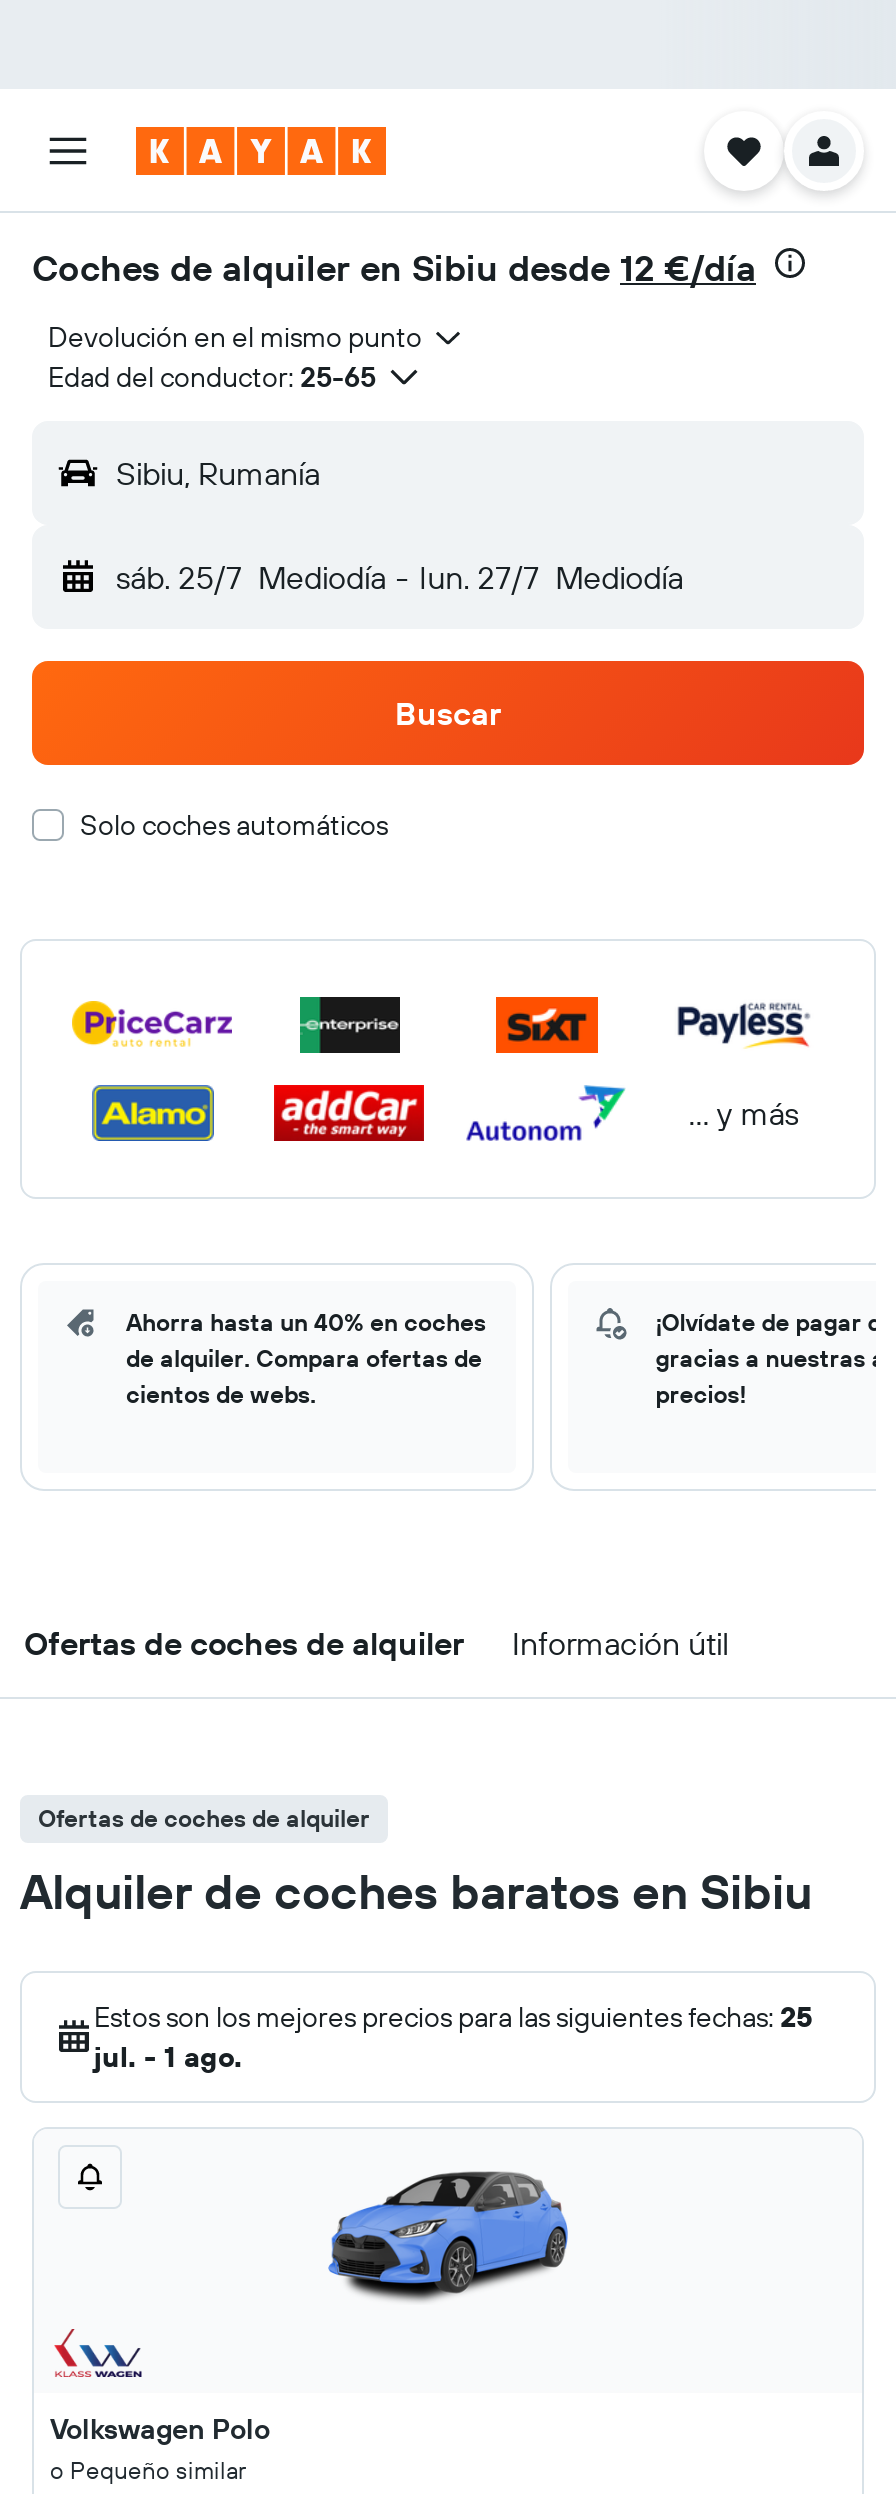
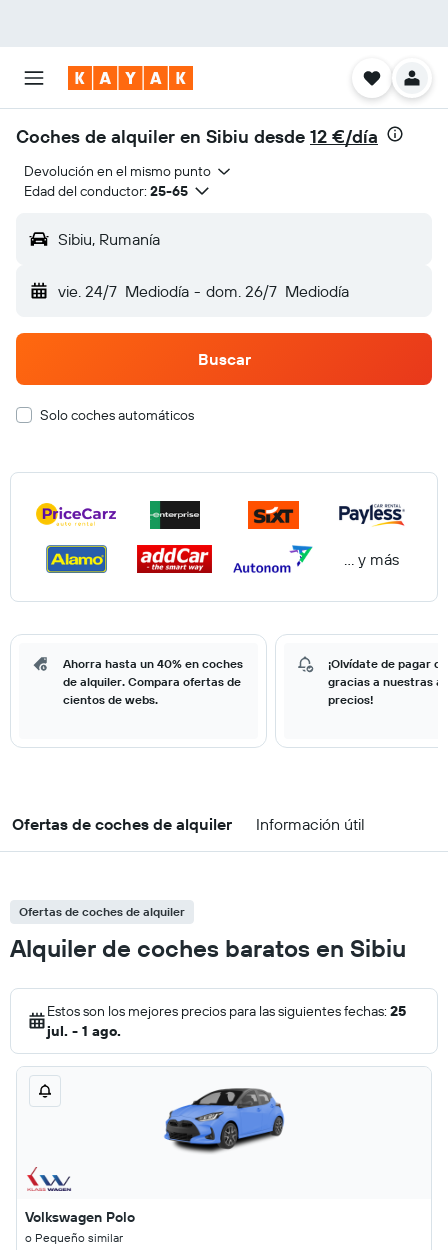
[116,557,683,597] sáb. 25/7 Mediodía - lun. 27/7 Mediodía -> [58,281,349,301] vie. 24/7 Mediodía - dom. 26/7 Mediodía

